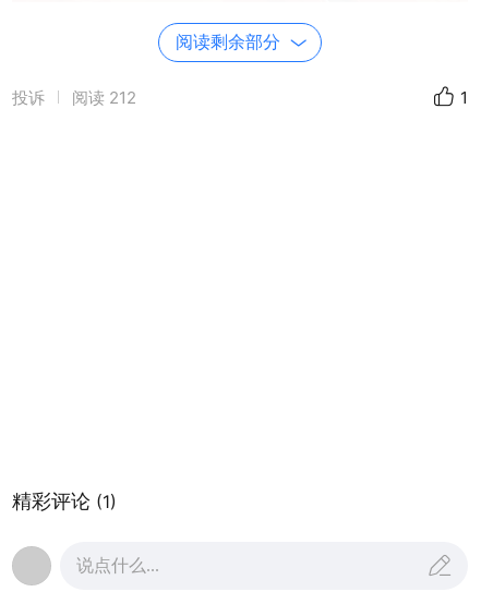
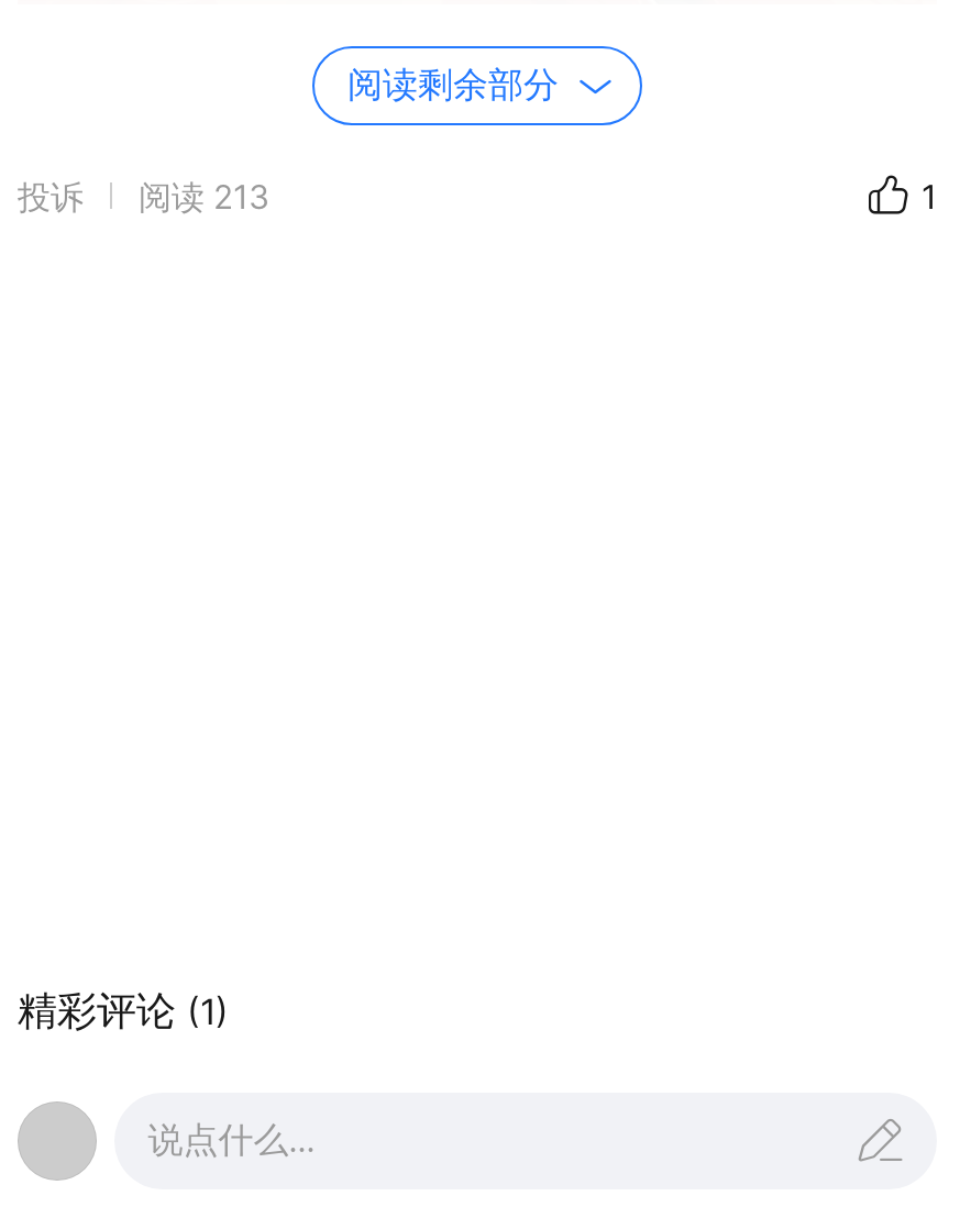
[12,87,136,107] 投诉 阅读 212 -> [18,175,271,217] 投诉 阅读 213

